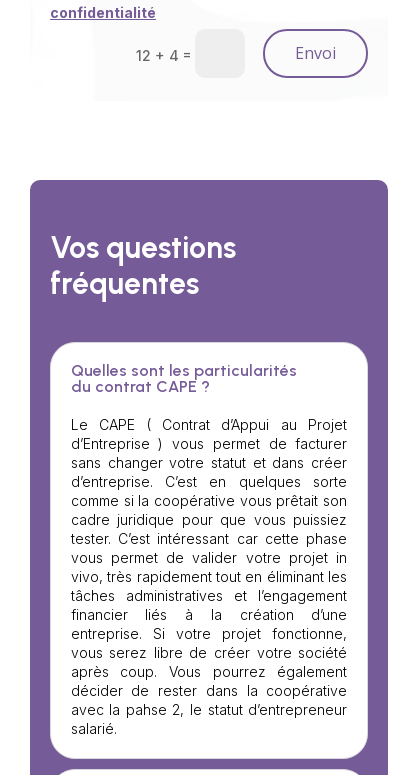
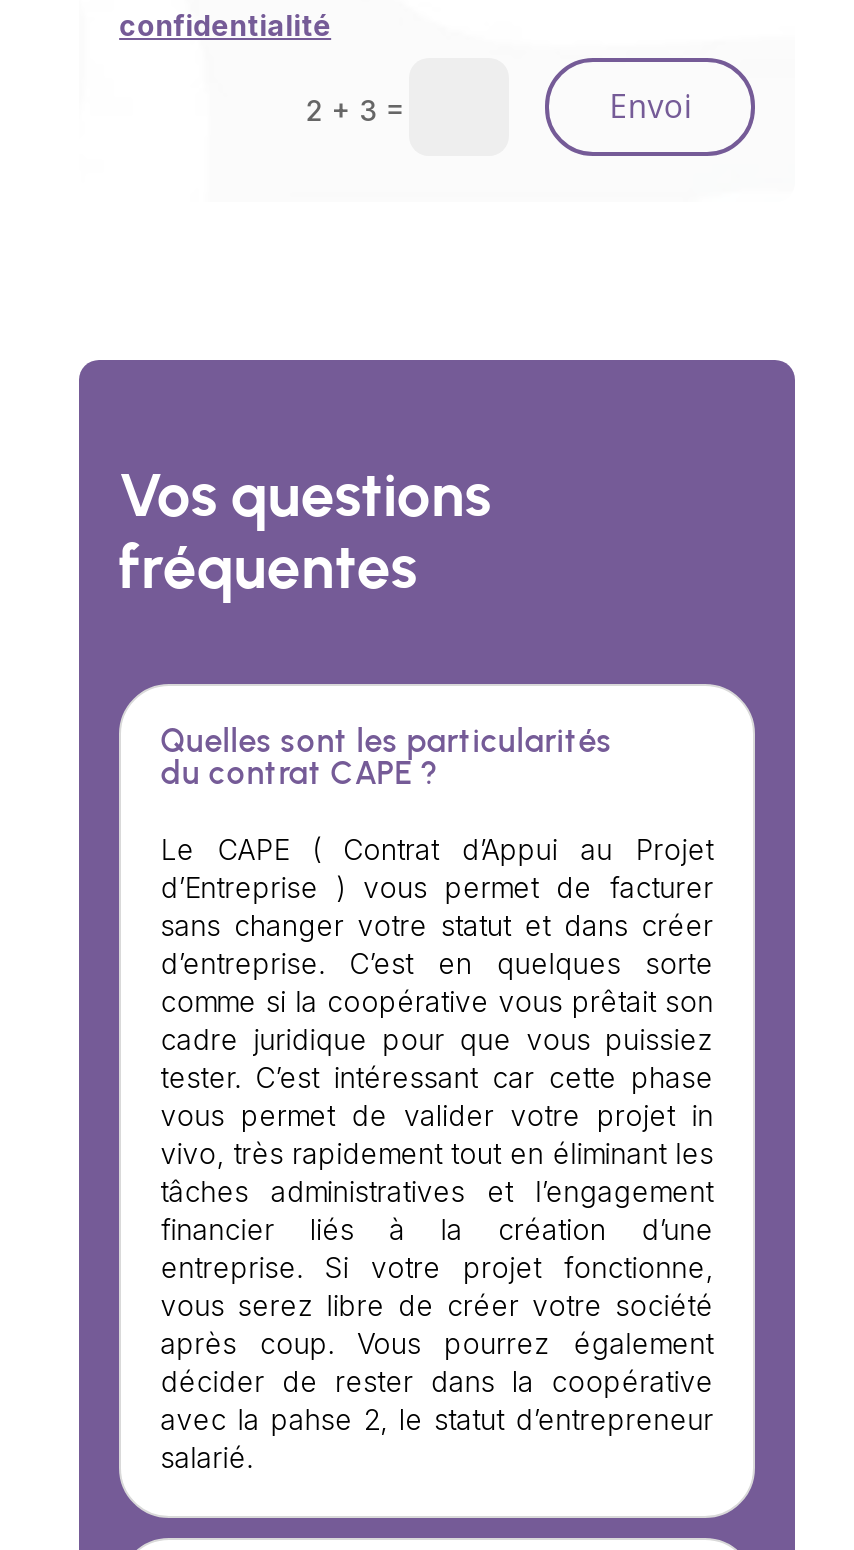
[136,45,195,64] 12 + 4 = -> [305,90,409,127] 2 + 3 =

